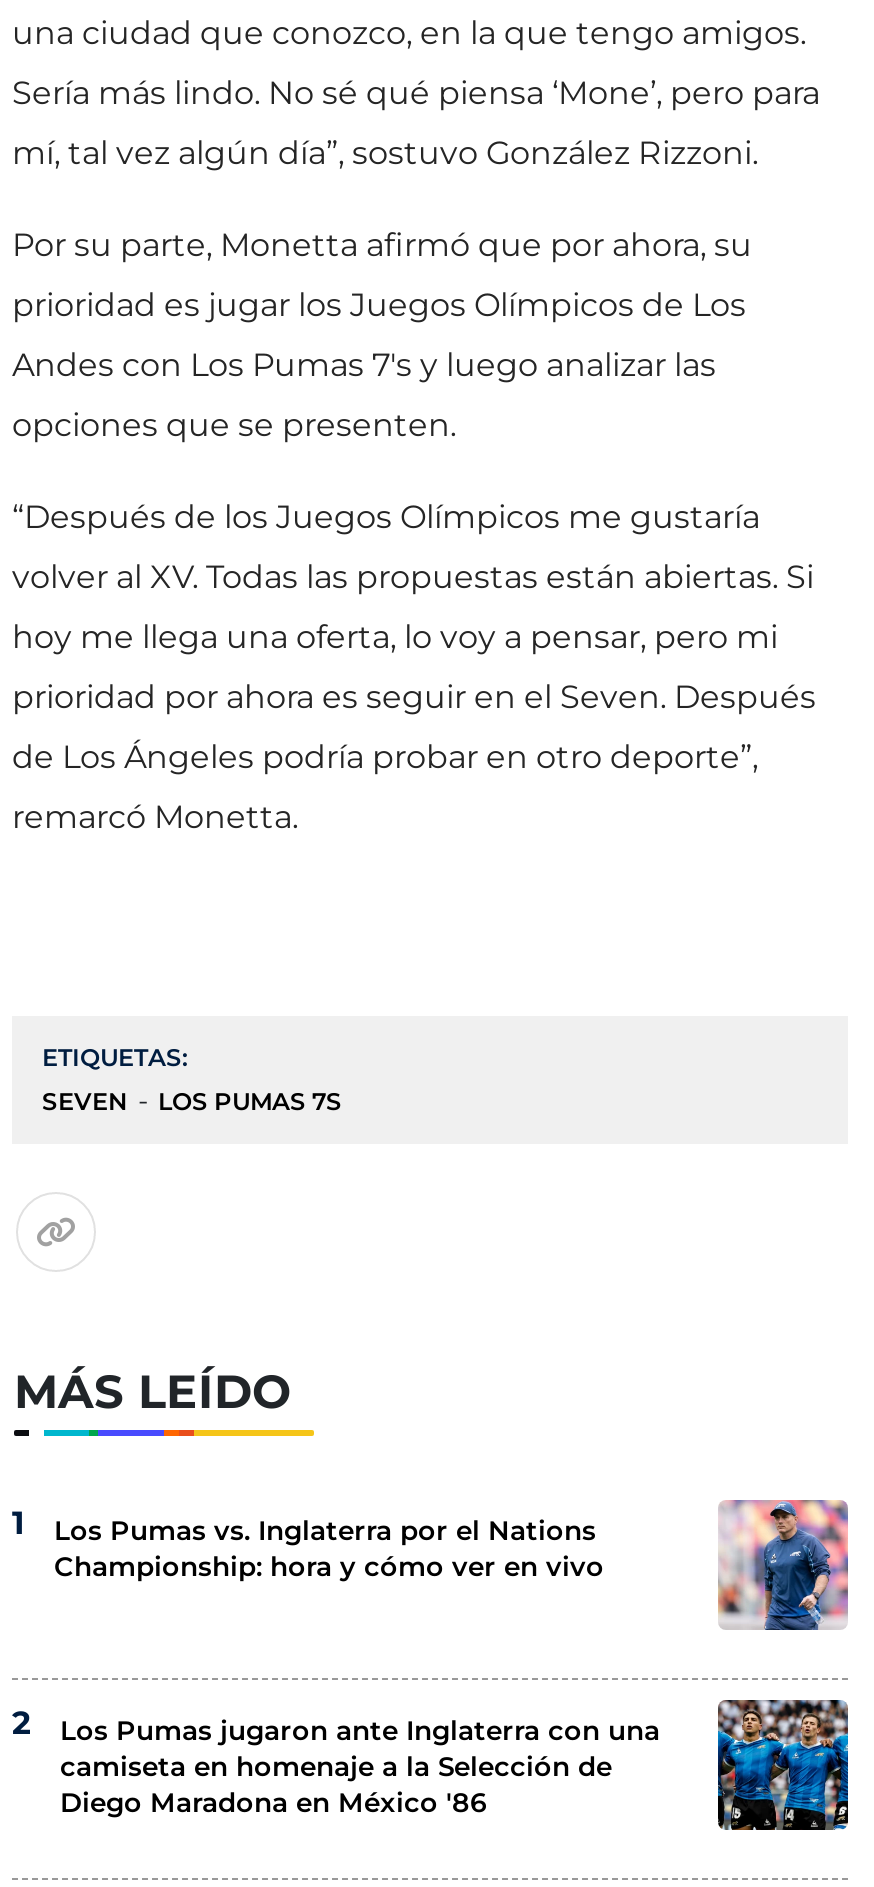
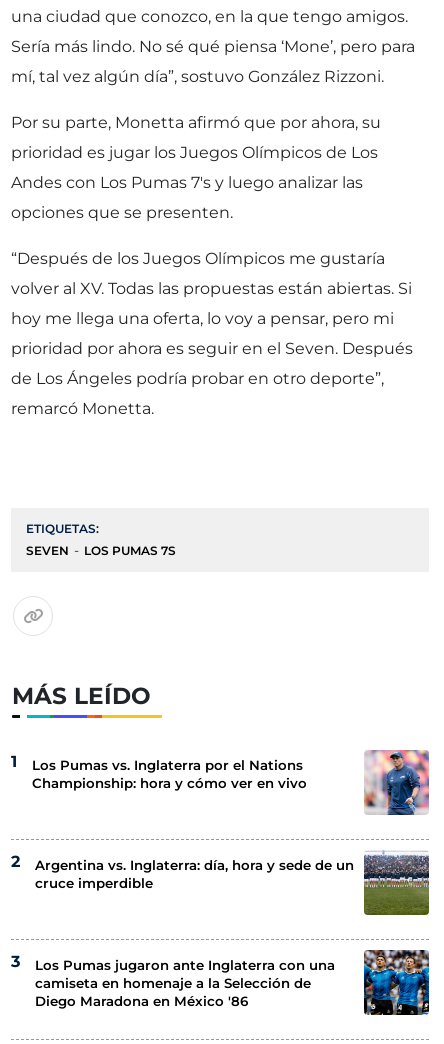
none -> [35,850,430,916] [image] | Argentina vs. Inglaterra: día, hora y sede de un | cruce imperdible

